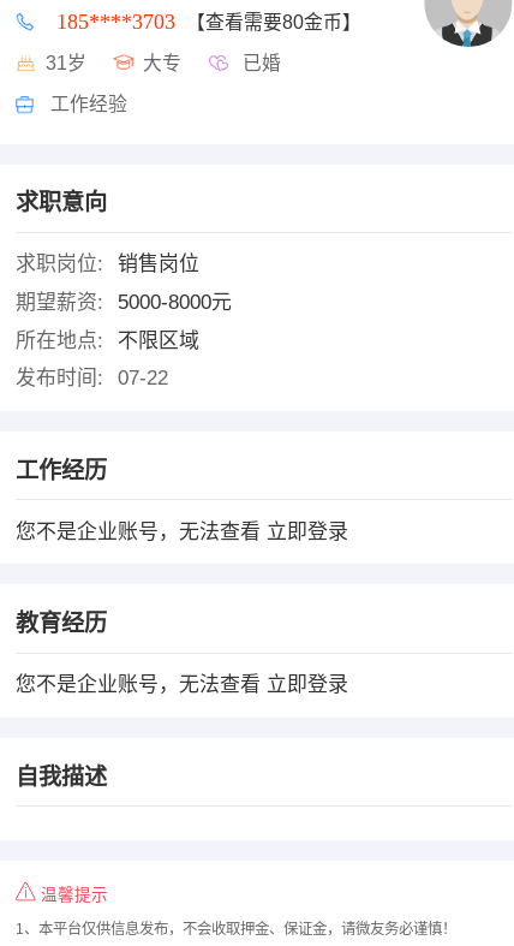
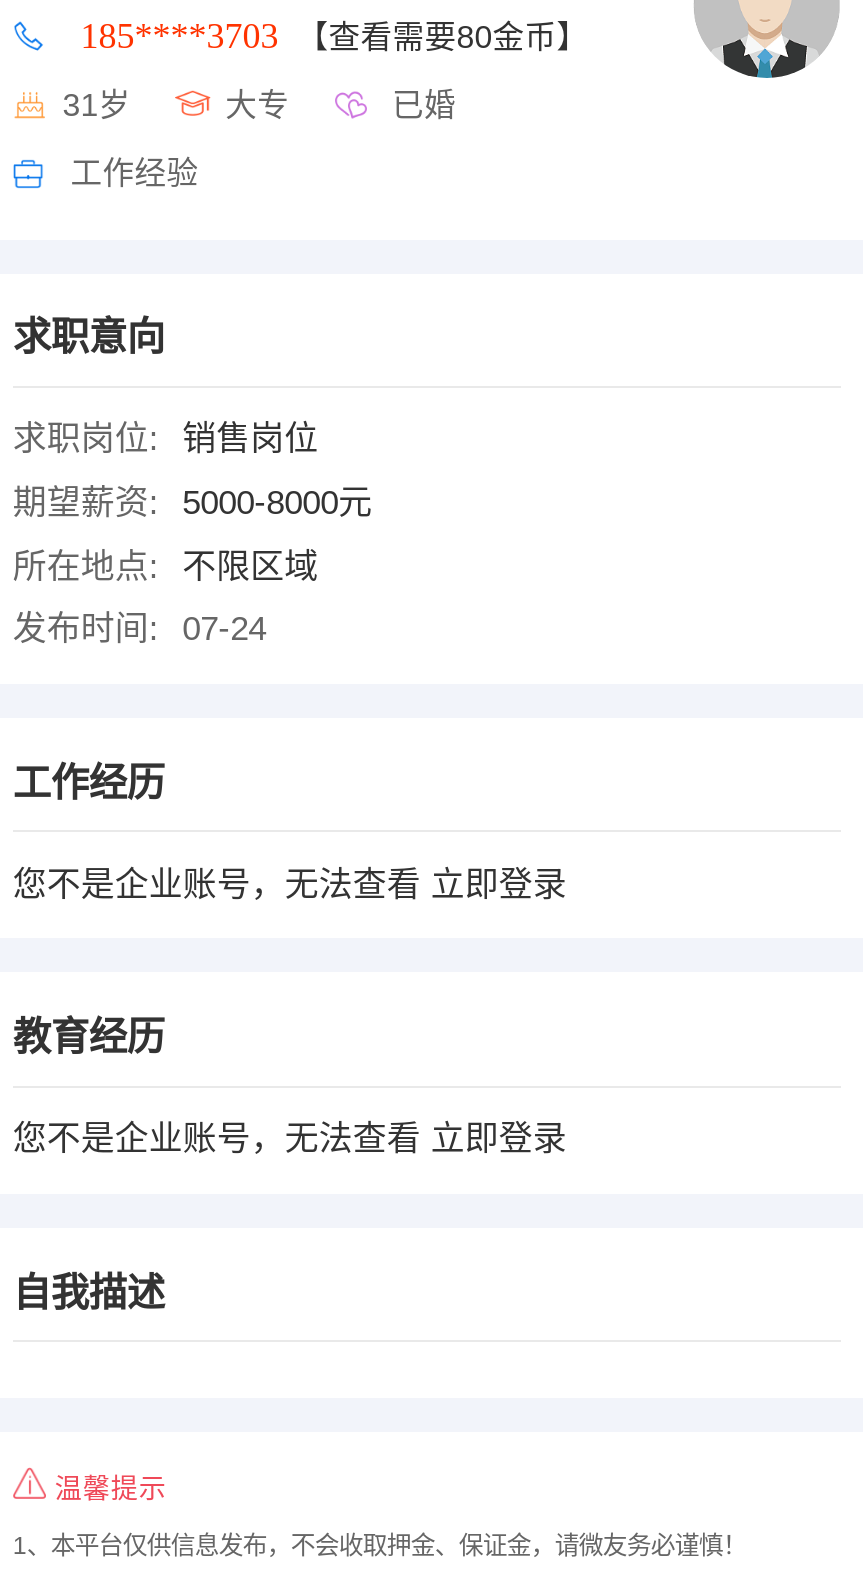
[15,367,168,390] 发布时间: 07-22 -> [13,611,266,649] 发布时间: 07-24

